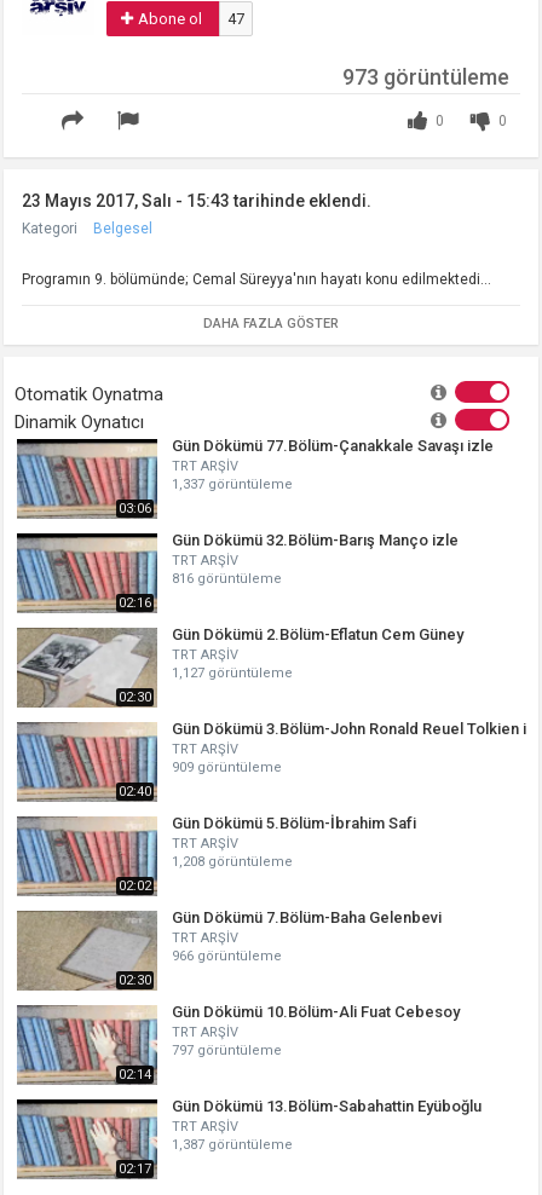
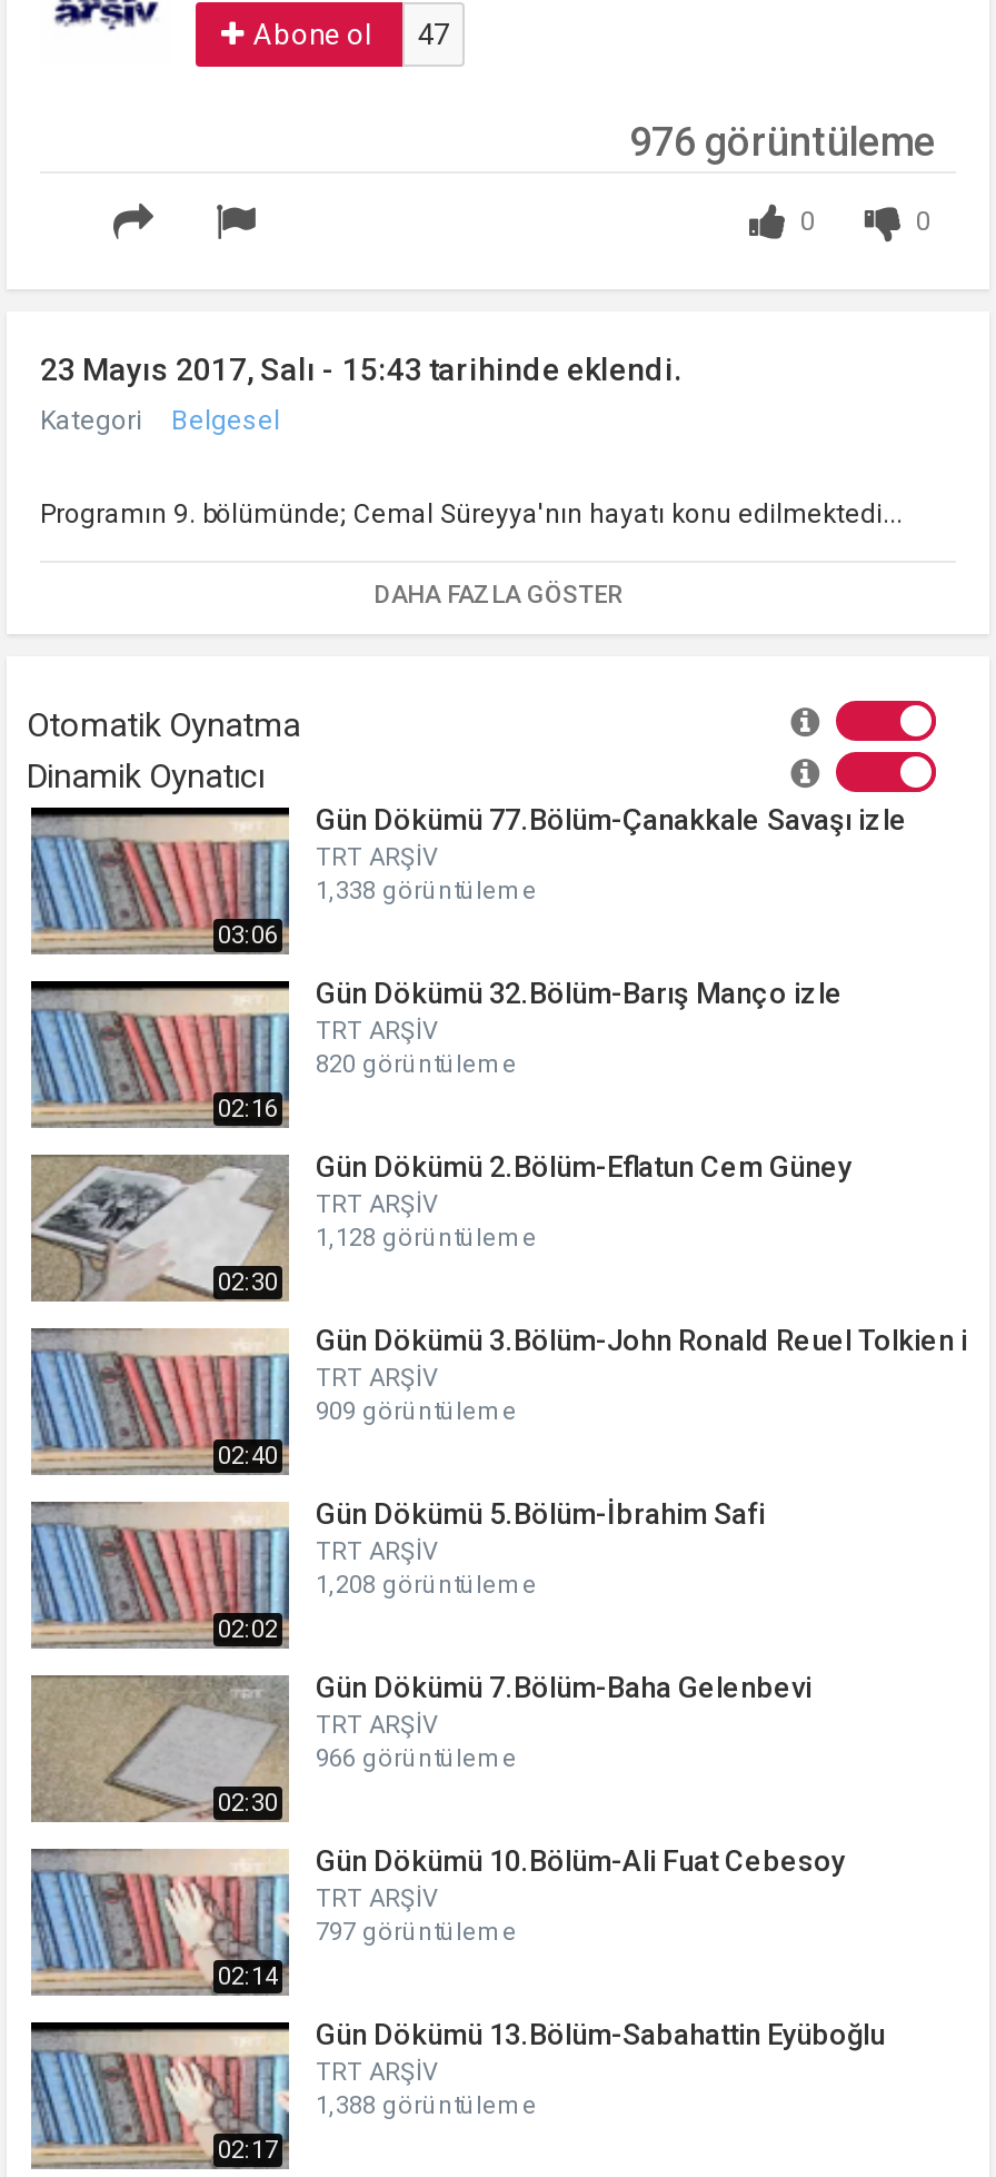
[342,64,509,90] 973 görüntüleme -> [629,118,936,165] 976 görüntüleme
[172,477,293,492] 1,337 görüntüleme -> [316,877,538,906] 1,338 görüntüleme
[172,571,282,587] 816 görüntüleme -> [316,1050,518,1079] 820 görüntüleme
[172,665,293,681] 1,127 görüntüleme -> [316,1224,538,1253] 1,128 görüntüleme
[172,1137,293,1153] 1,387 görüntüleme -> [316,2091,538,2120] 1,388 görüntüleme

